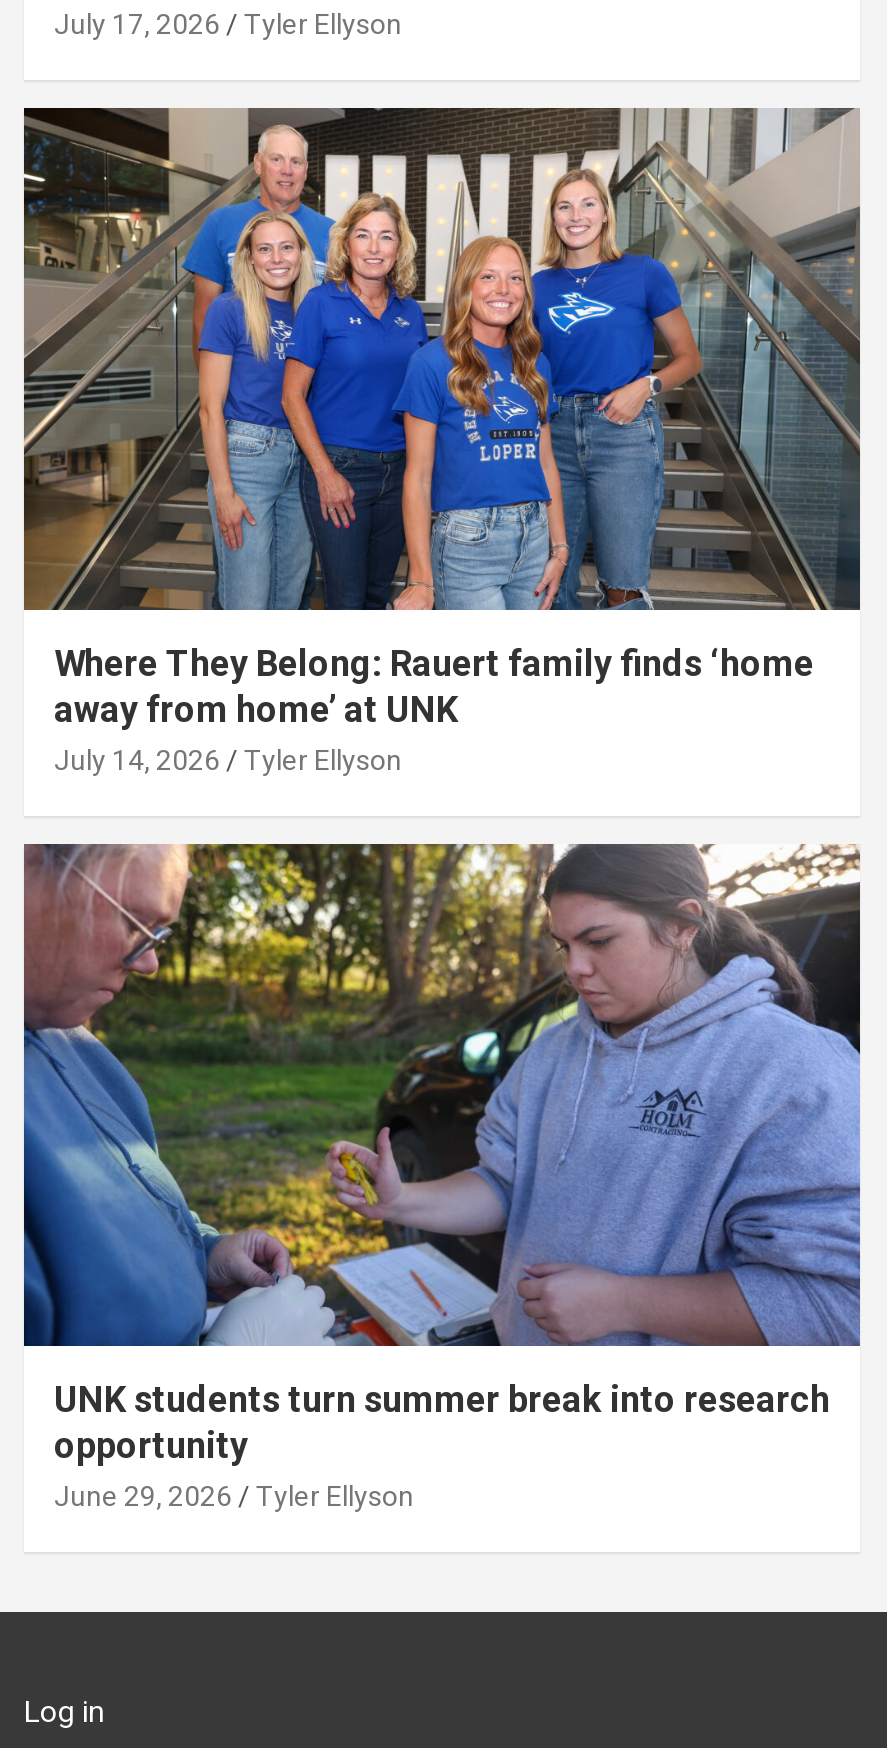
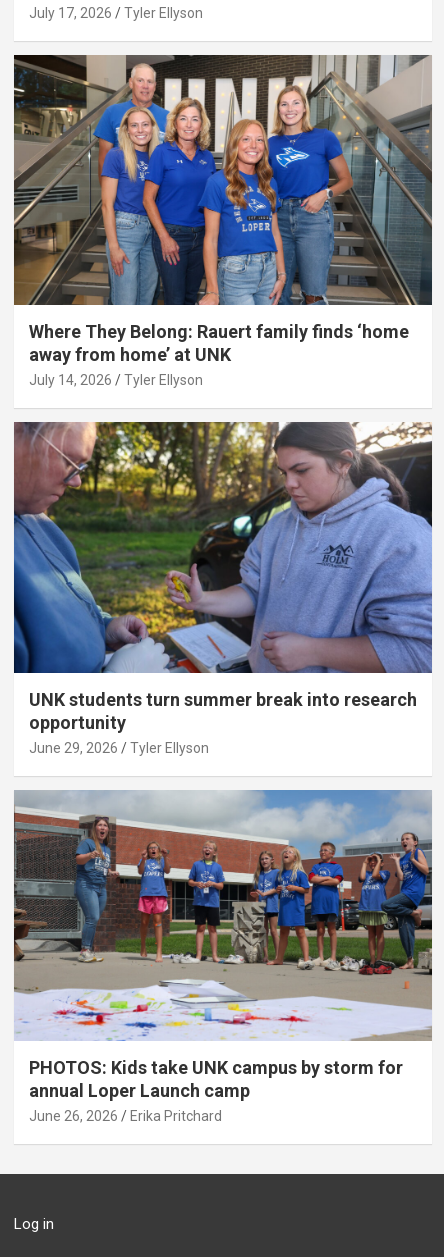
none -> [13,789,433,1124] [image] | PHOTOS: Kids take UNK campus by storm for | annual Loper Launch camp | June 26, 2026 | Erika Pritchard

